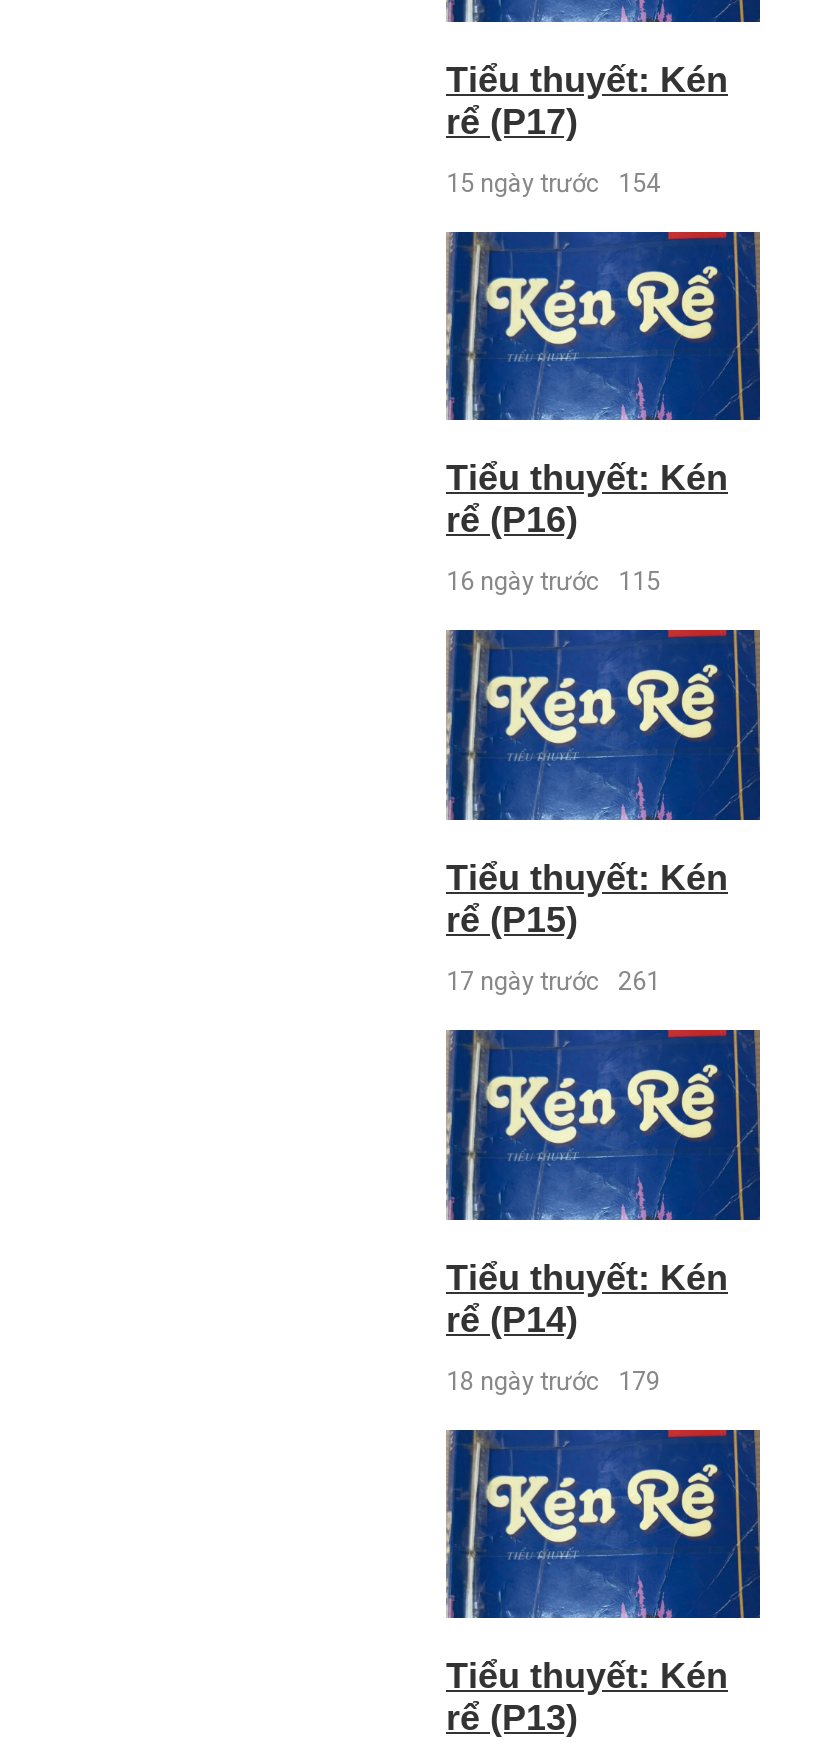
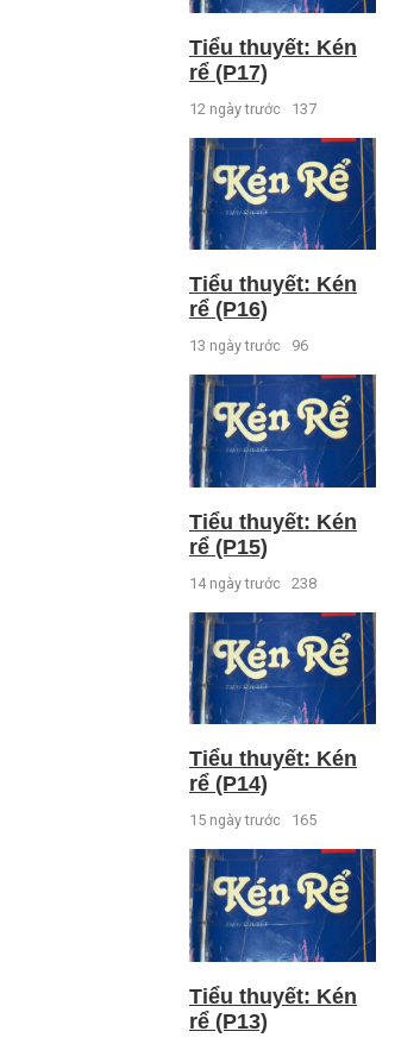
[446,168,660,198] 15 ngày trước 154 -> [189,100,316,117] 12 ngày trước 137
[446,567,660,597] 16 ngày trước 115 -> [189,337,308,355] 13 ngày trước 96
[446,966,660,996] 17 ngày trước 261 -> [189,574,316,592] 14 ngày trước 238
[446,1365,660,1395] 18 ngày trước 179 -> [189,812,316,829] 15 ngày trước 165

